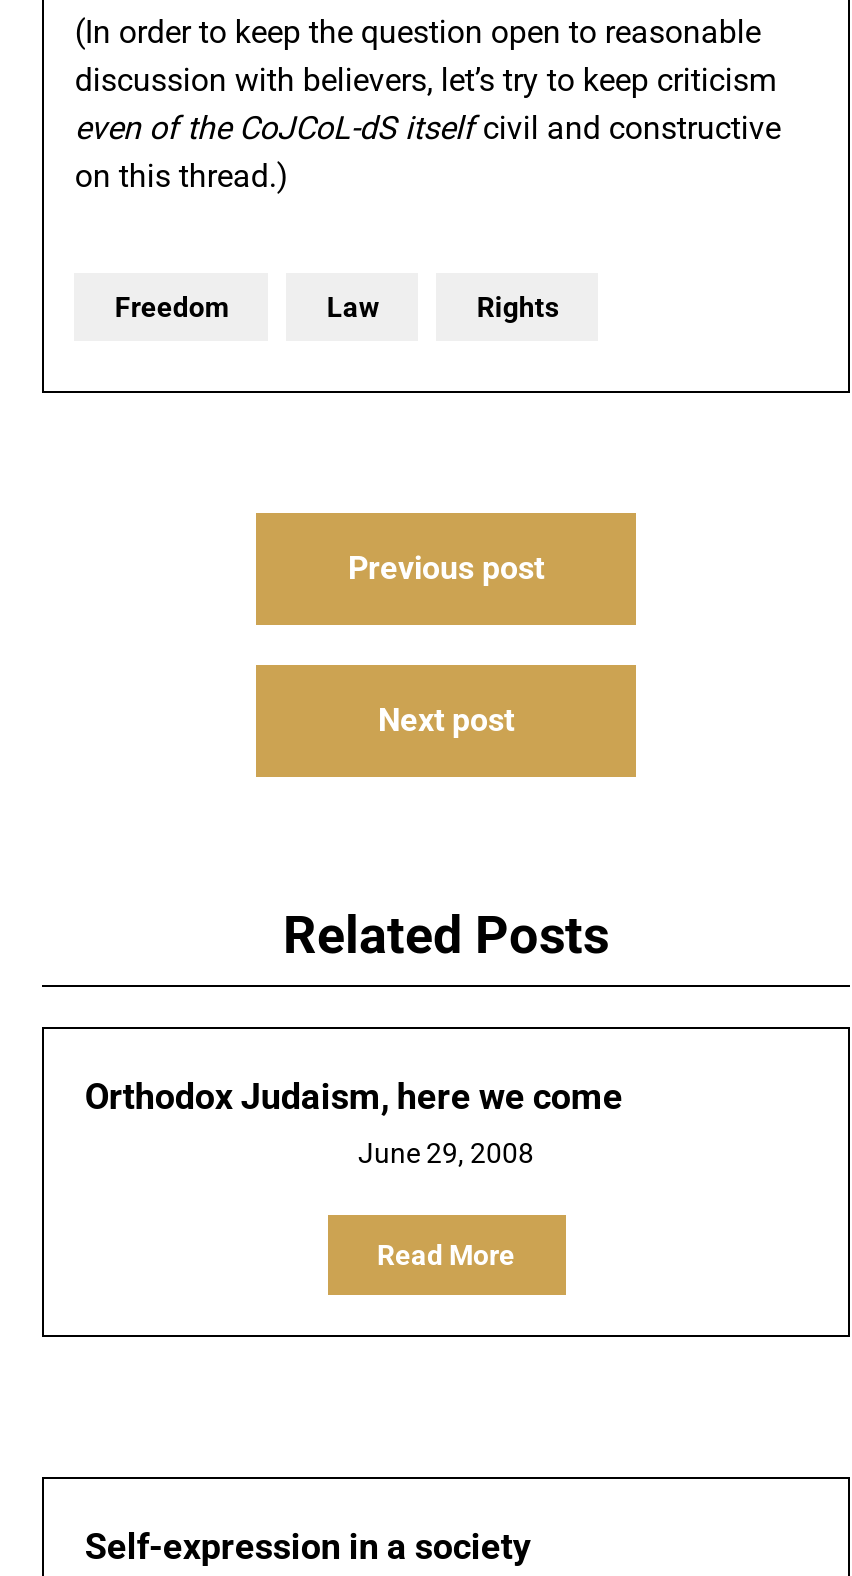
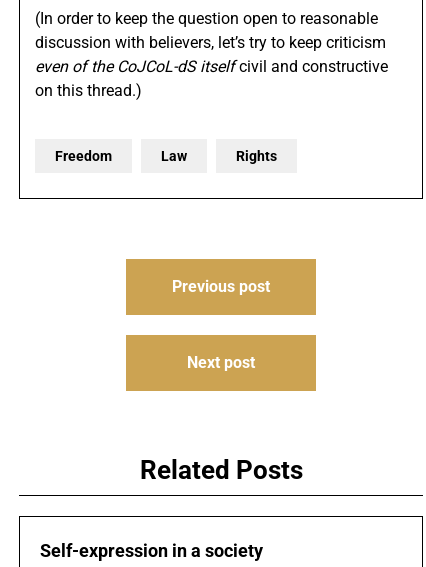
[85,1075,623,1271] Orthodox Judaism, here we come | June 29, 2008 | Read More -> none

